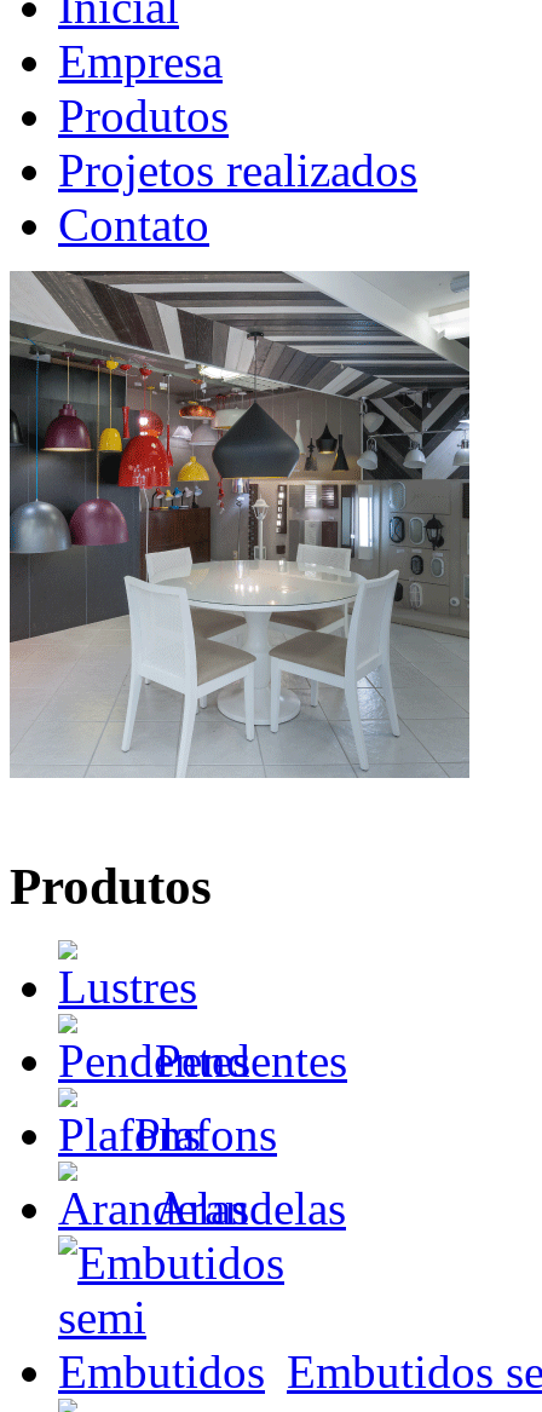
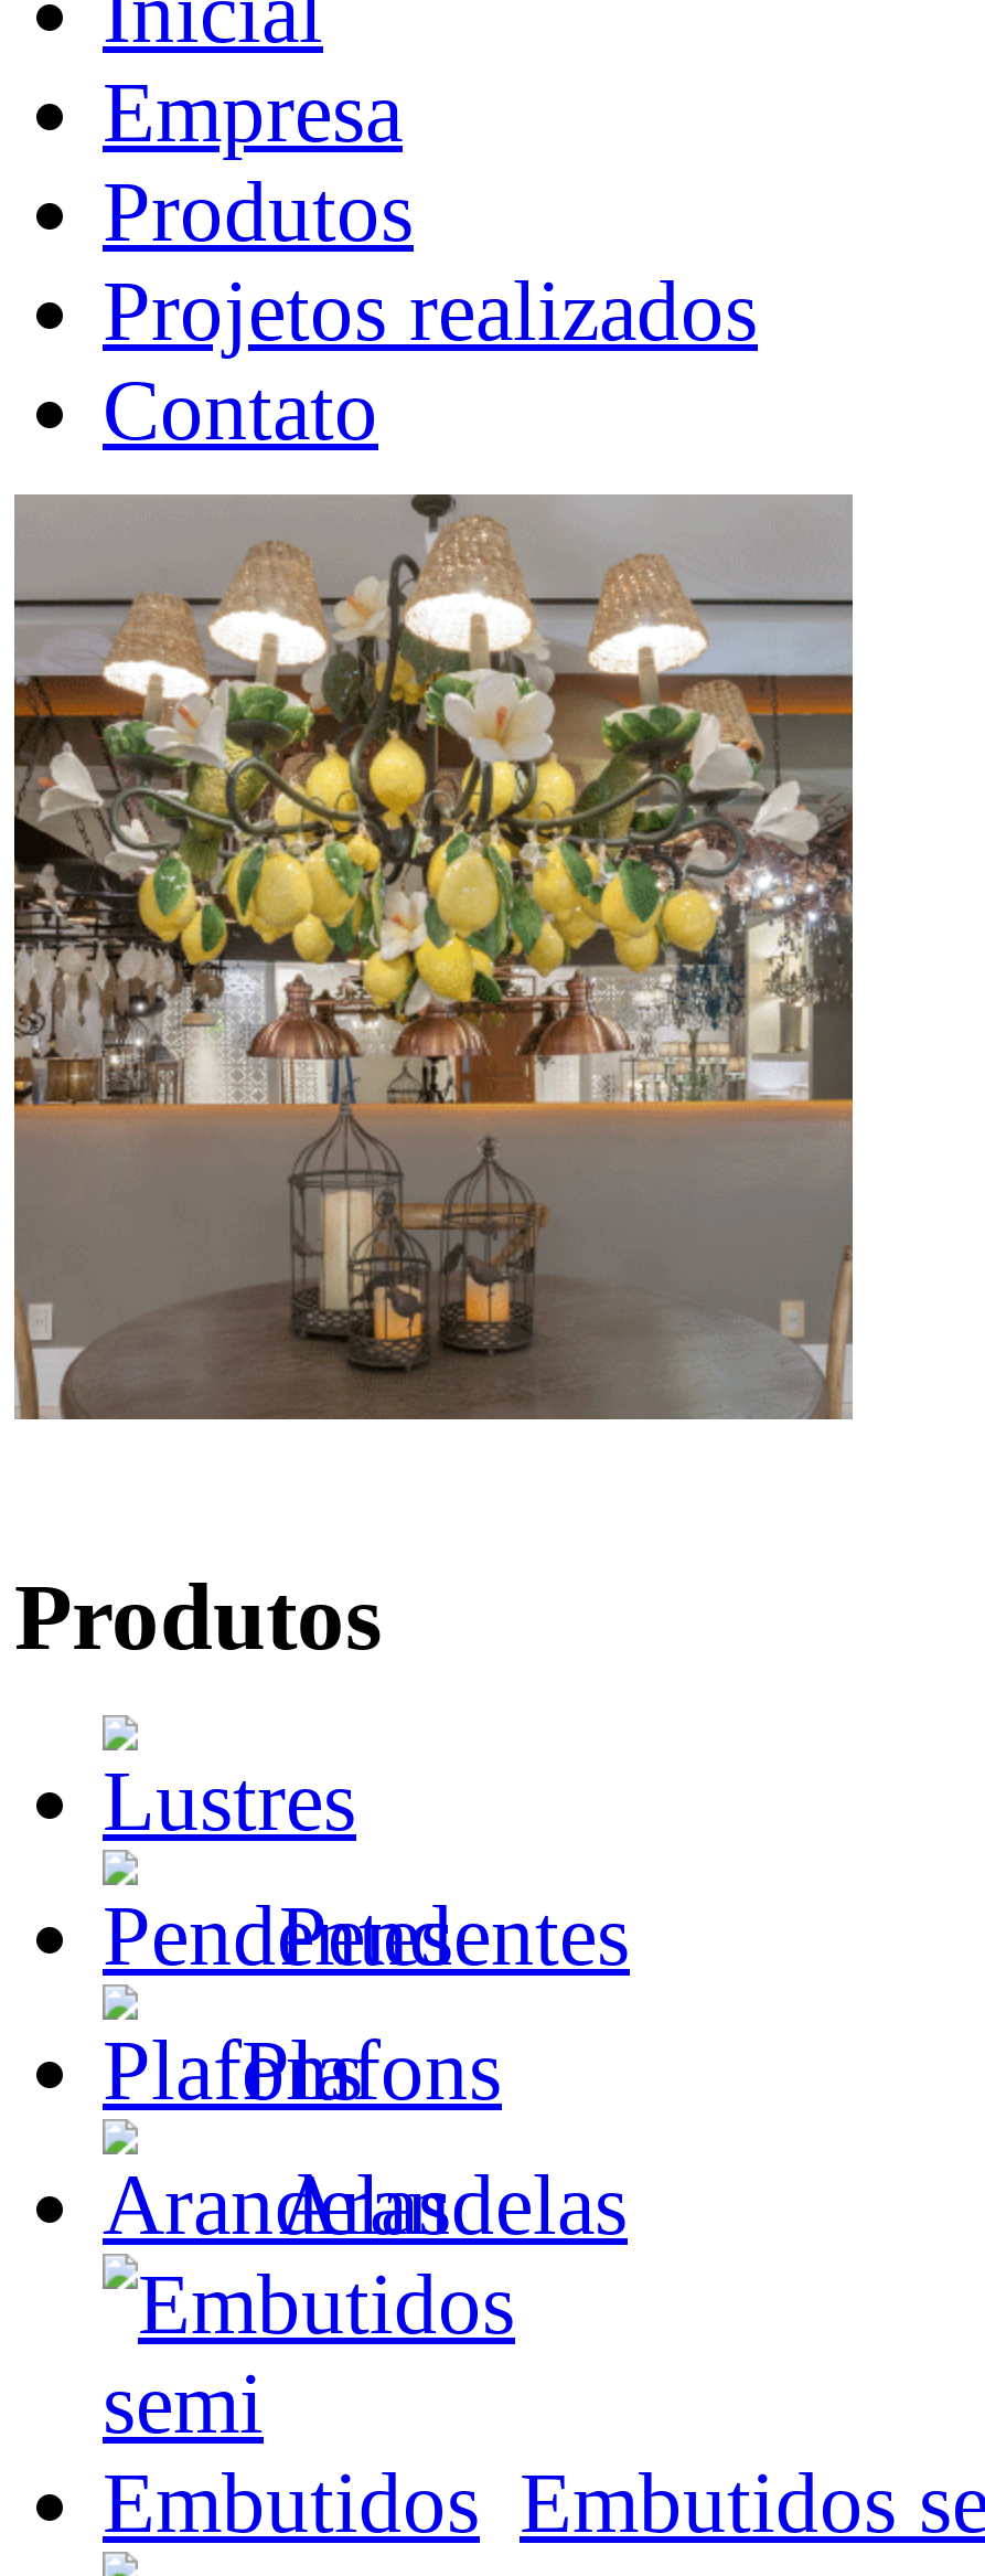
[8,271,471,778] [image] -> [12,494,855,1422] [image]

